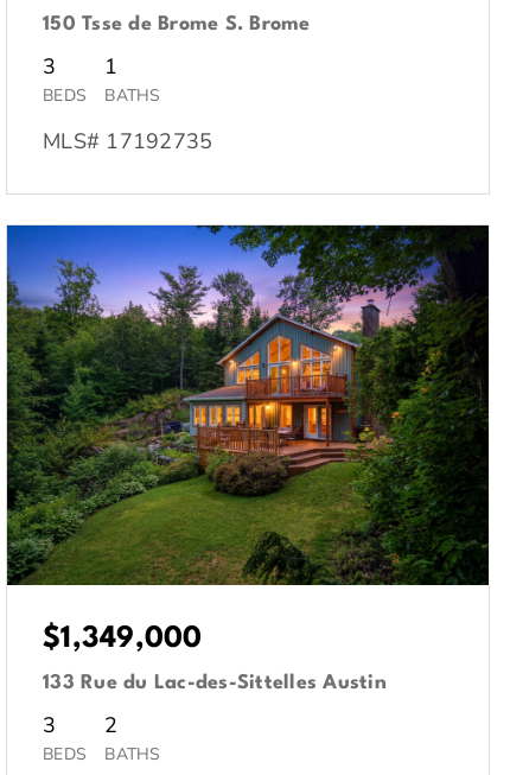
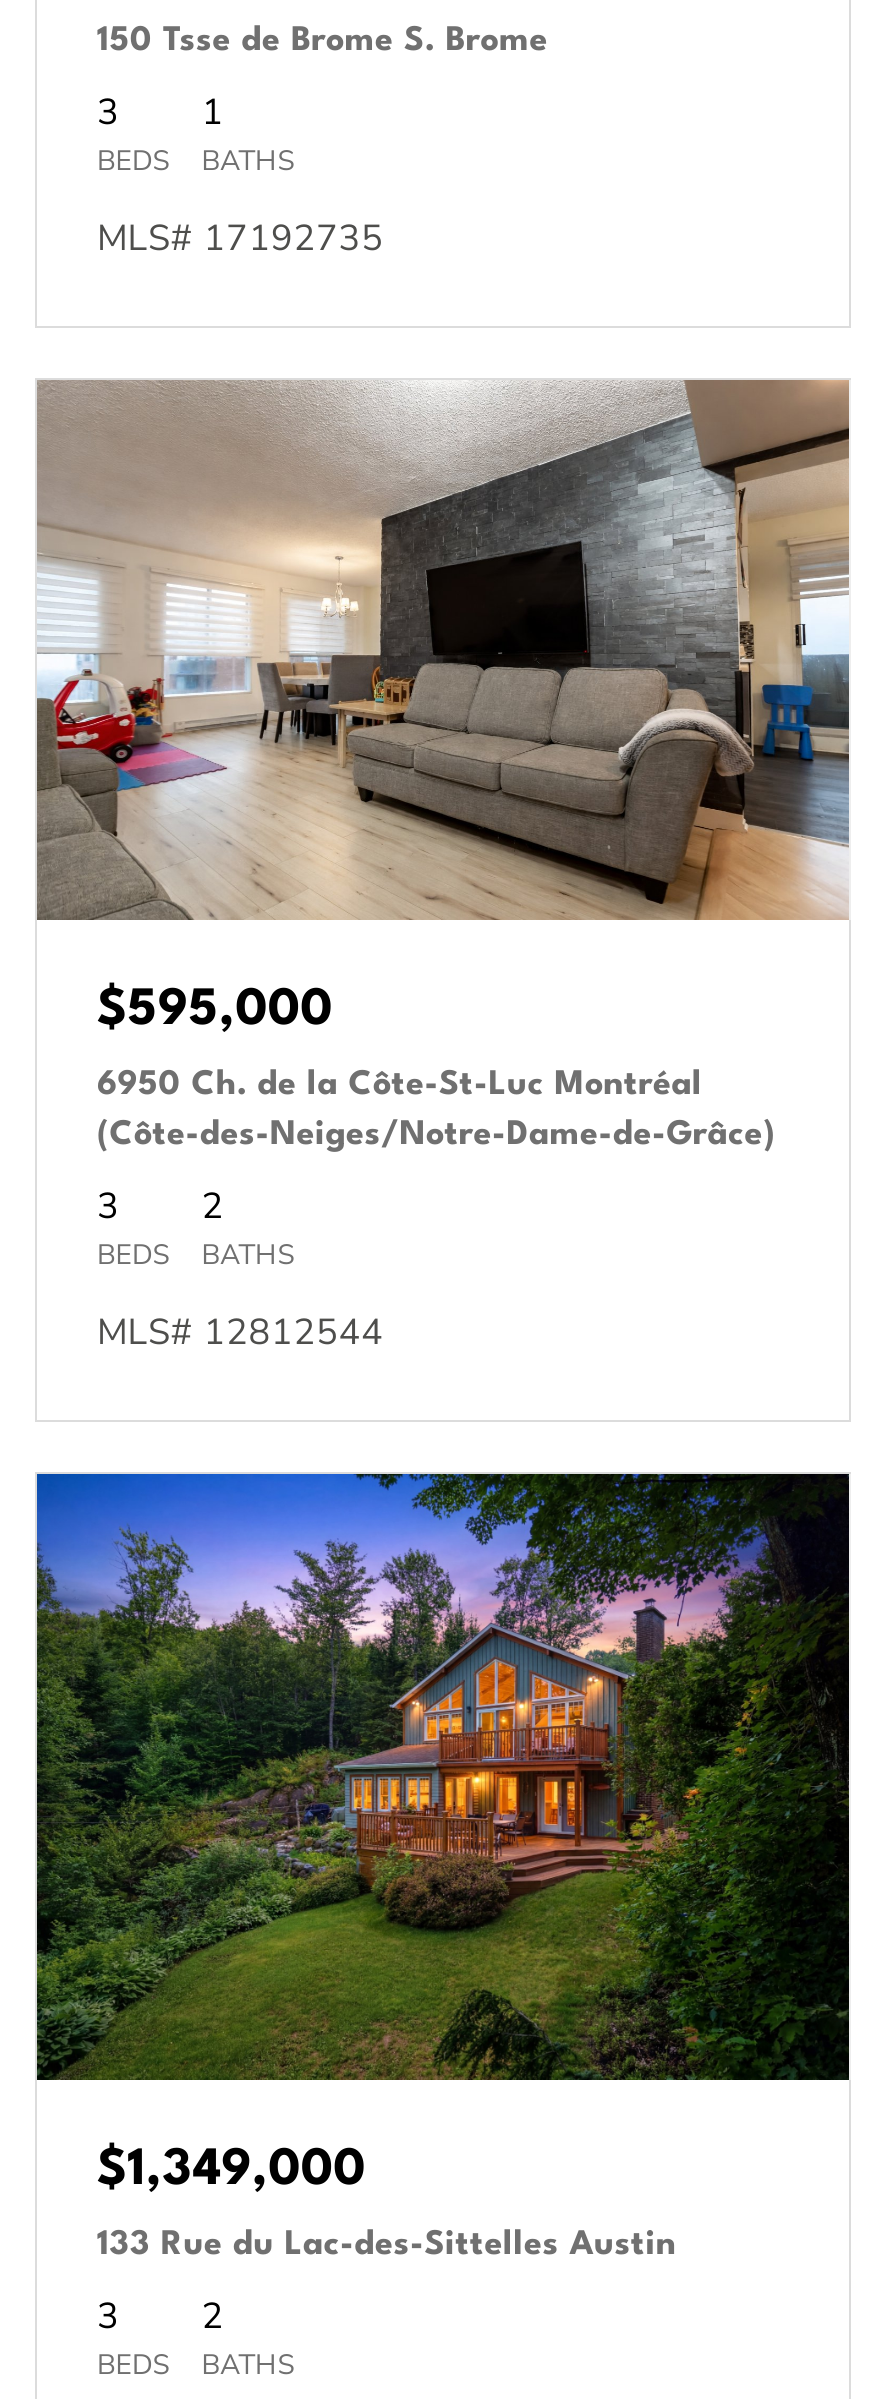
none -> [35,378,851,1274] [image] | $595,000 | 6950 Ch. de la Côte-St-Luc Montréal | (Côte-des-Neiges/Notre-Dame-de-Grâce) | 3 | BEDS
none -> [97,1182,383,1356] 2 | BATHS | MLS# 12812544

